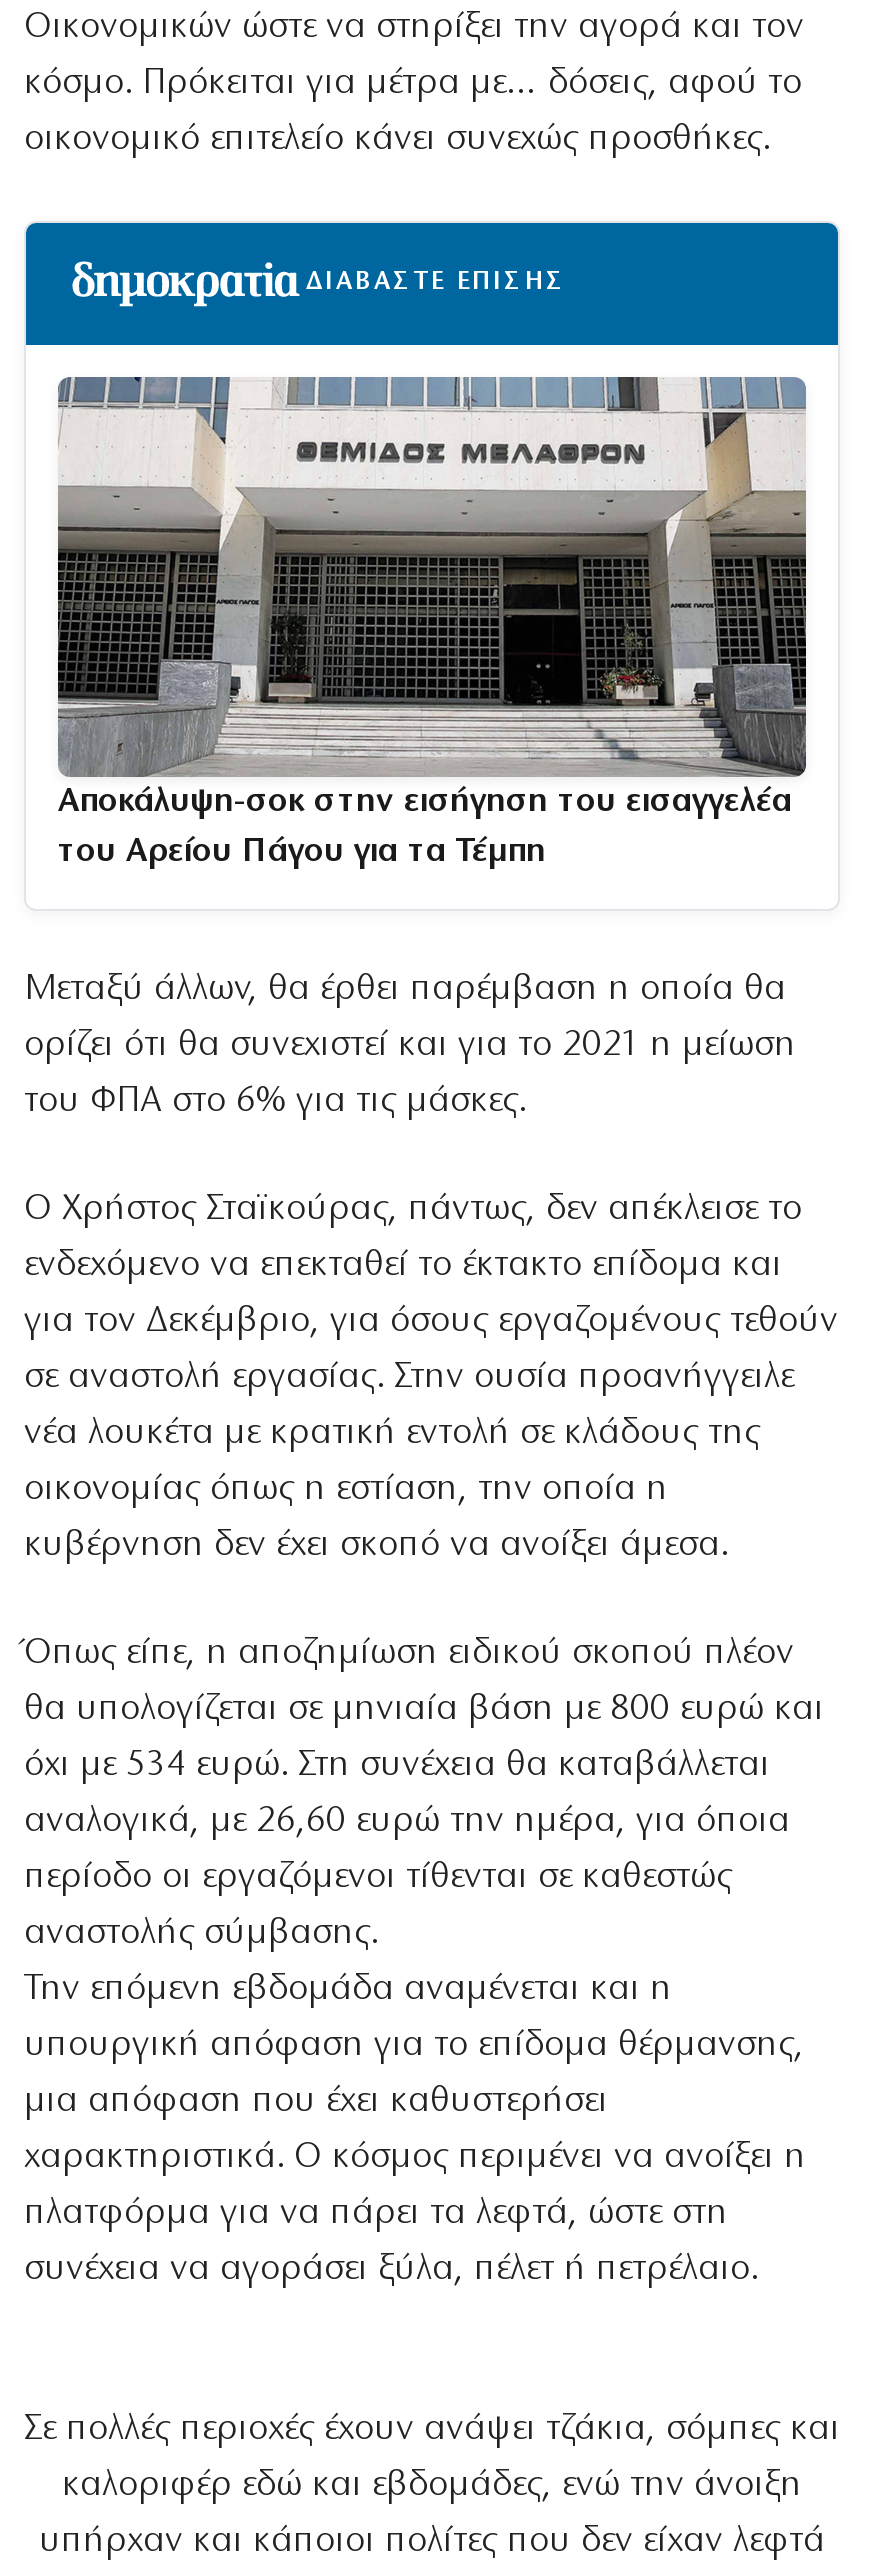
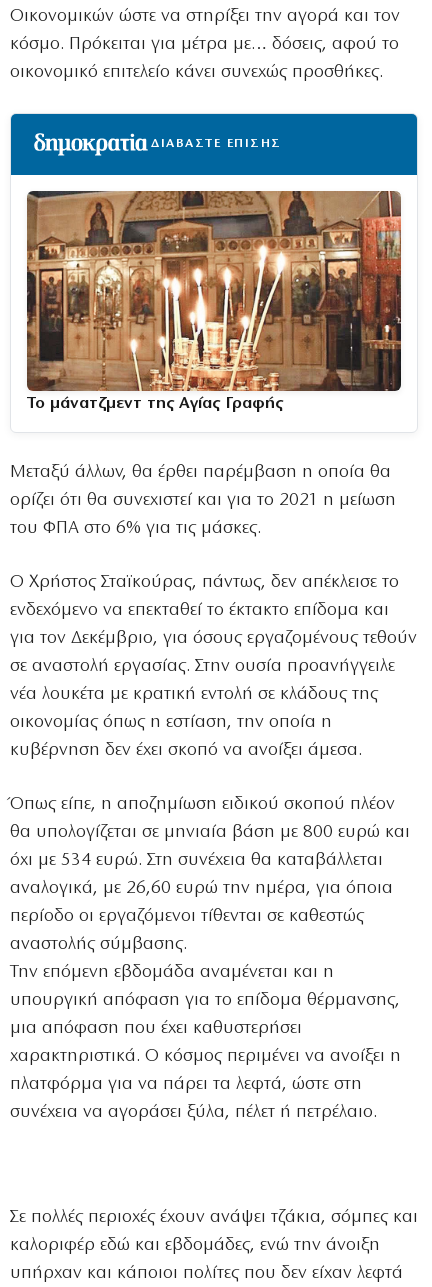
[58,375,806,868] [image] | Αποκάλυψη-σοκ στην εισήγηση του εισαγγελέα | του Αρείου Πάγου για τα Τέμπη -> [27,190,401,411] [image] | Το μάνατζμεντ της Αγίας Γραφής
moved [24,970,838,2288] -> [10,462,417,1121]: Μεταξύ άλλων, θα έρθει παρέμβαση η οποία θα | ορίζει ότι θα συνεχιστεί και για το 2021 η μείωση | Ο Χρήστος Σταϊκούρας, πάντως, δεν απέκλεισε το | ... | πλατφόρμα για να πάρει τα λεφτά, ώστε στη | συνέχεια να αγοράσει ξύλα, πέλετ ή πετρέλαιο.

